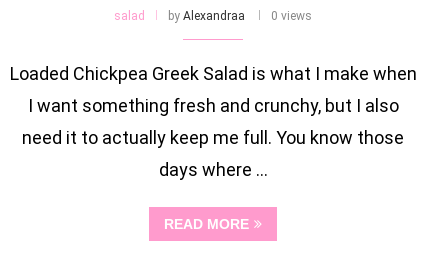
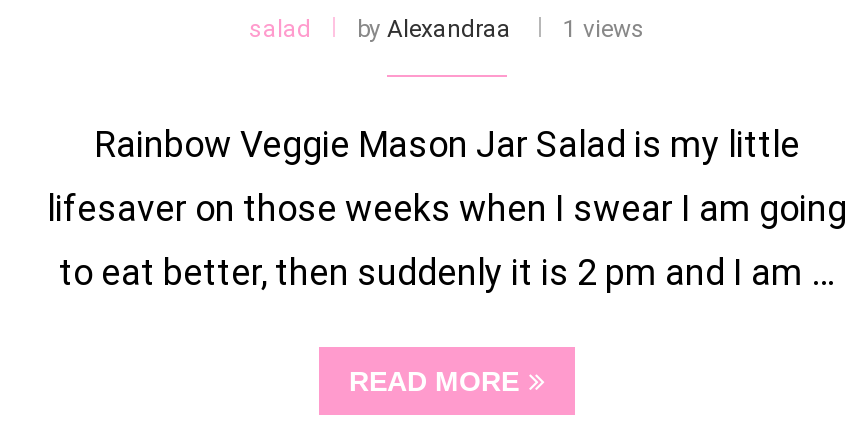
[9,9,416,180] 0 views | Loaded Chickpea Greek Salad is what I make when | I want something fresh and crunchy, but I also | need it to actually keep me full. You know those | days where … -> [47,16,847,294] 1 views | Rainbow Veggie Mason Jar Salad is my little | lifesaver on those weeks when I swear I am going | to eat better, then suddenly it is 2 pm and I am …

